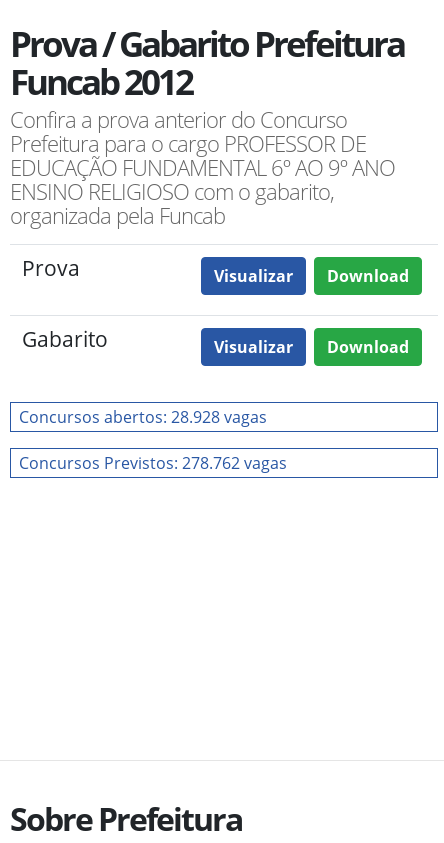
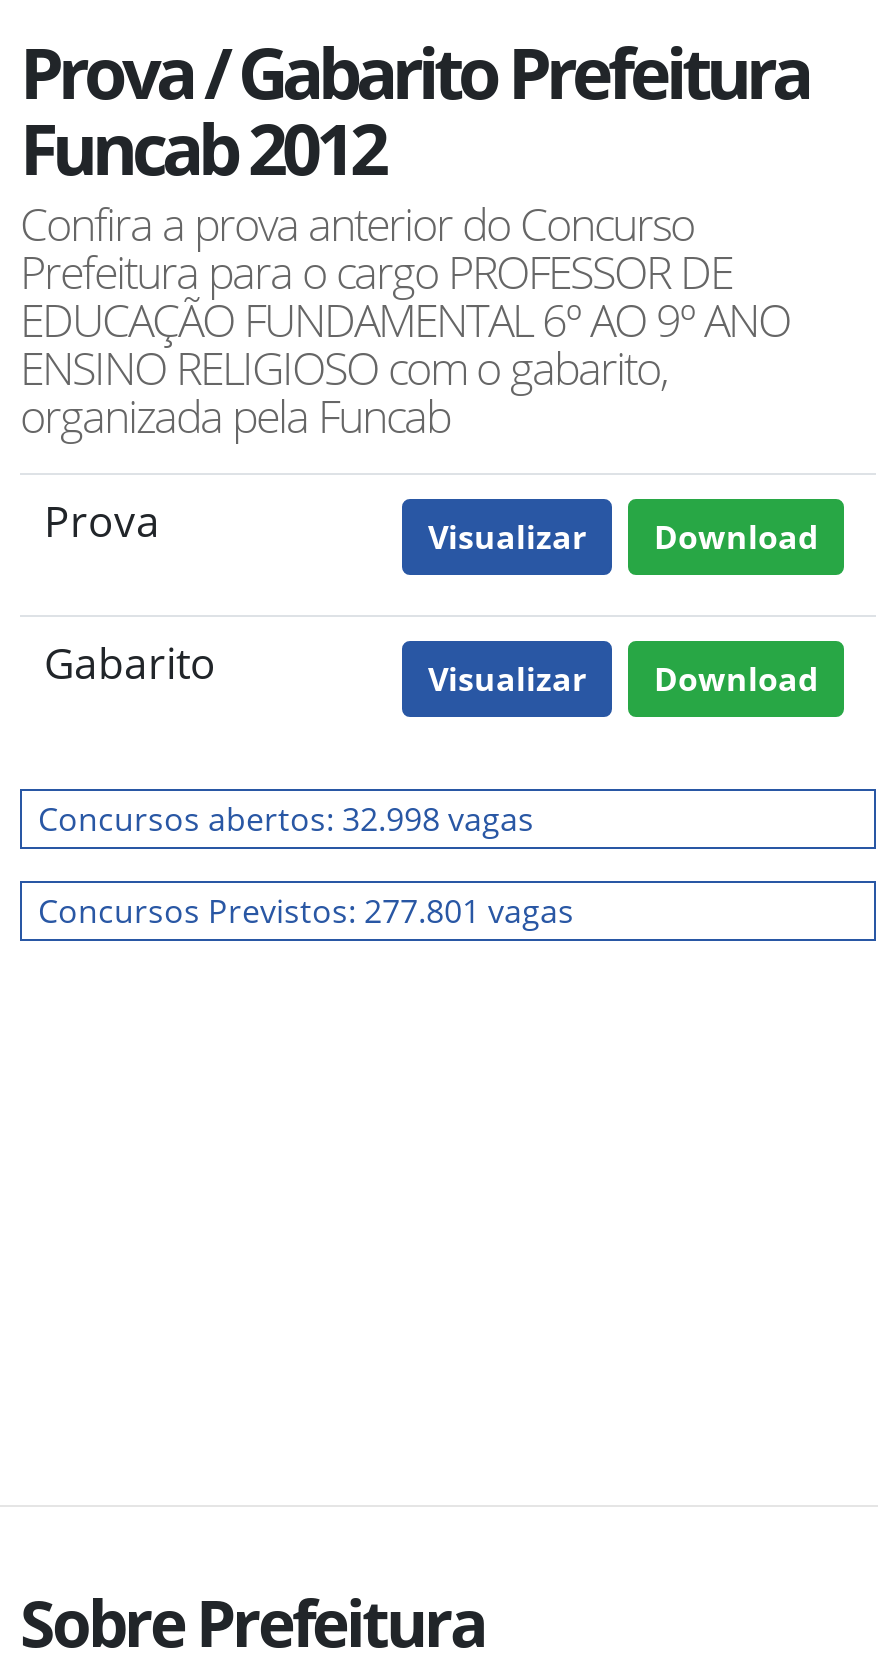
[19,406,267,428] Concursos abertos: 28.928 vagas -> [38,797,534,841] Concursos abertos: 32.998 vagas
[19,452,287,474] Concursos Previstos: 278.762 vagas -> [38,889,574,933] Concursos Previstos: 277.801 vagas

